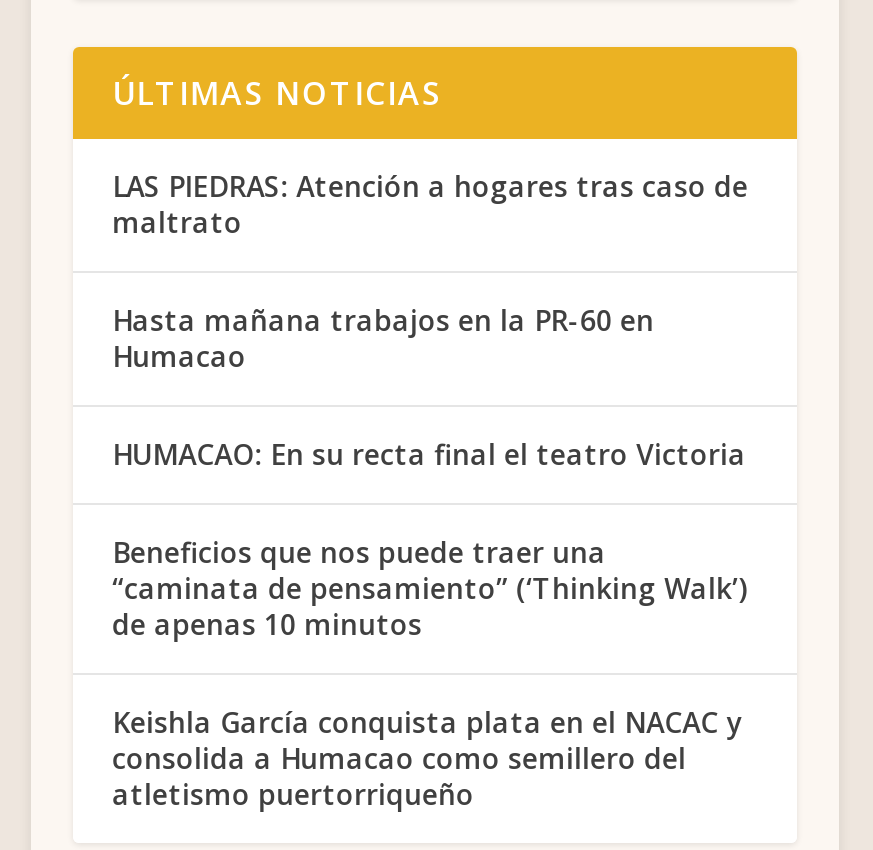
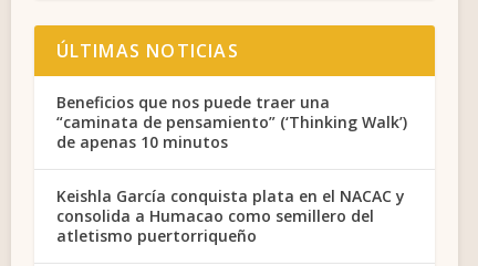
[112,167,748,473] LAS PIEDRAS: Atención a hogares tras caso de | maltrato | Hasta mañana trabajos en la PR-60 en | Humacao | HUMACAO: En su recta final el teatro Victoria -> none

